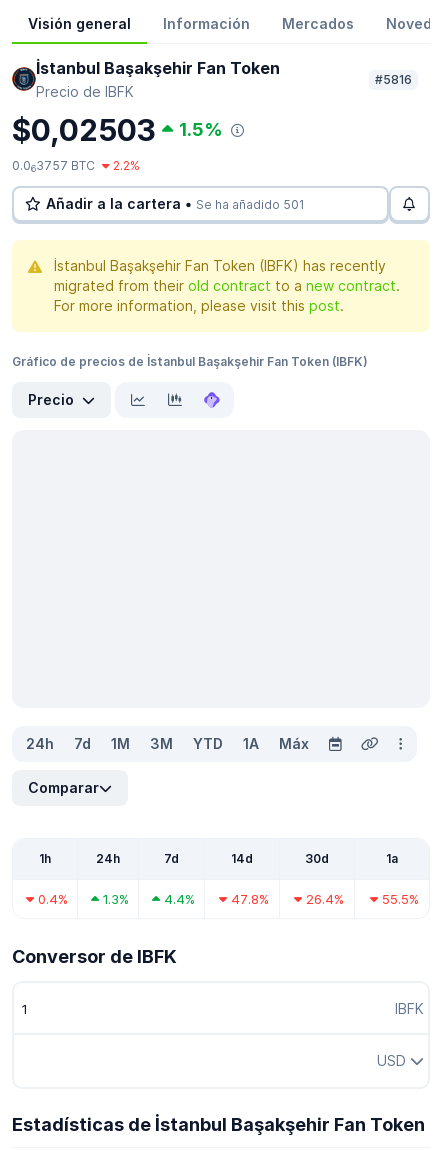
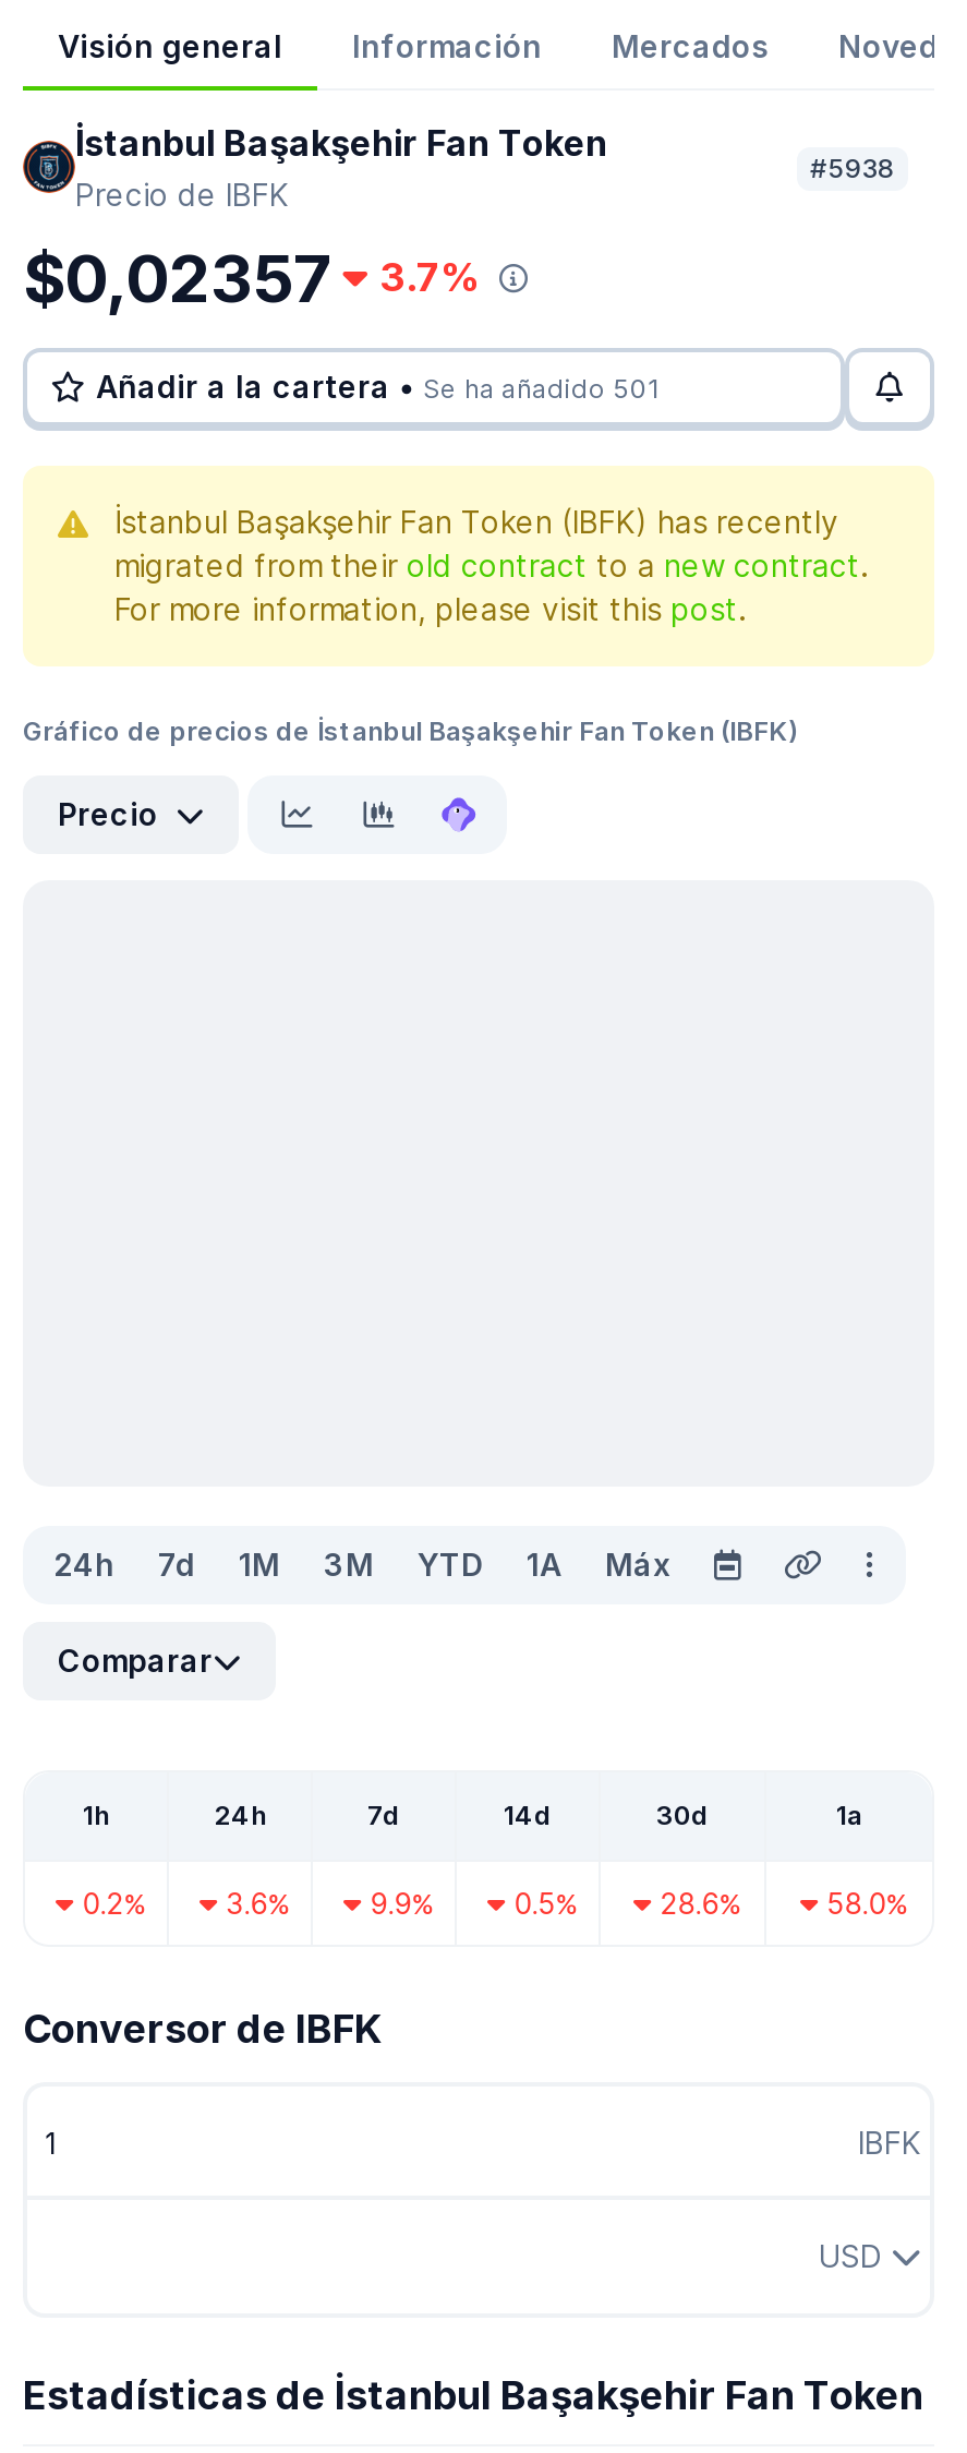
[12,72,412,174] #5816 | $0,02503 | 1.5% | 0.063757 BTC | 2.2% -> [23,152,895,317] #5938 | $0,02357 | 3.7%
[38,891,68,907] 0.4% -> [82,1886,145,1921] 0.2%
[103,891,129,907] 1.3% -> [226,1886,289,1921] 3.6%
[164,891,195,907] 4.4% -> [370,1886,433,1921] 9.9%
[231,891,269,907] 47.8% -> [514,1886,577,1921] 0.5%
[306,891,344,907] 26.4% -> [660,1886,740,1921] 28.6%
[382,891,419,907] 55.5% -> [827,1886,907,1921] 58.0%

